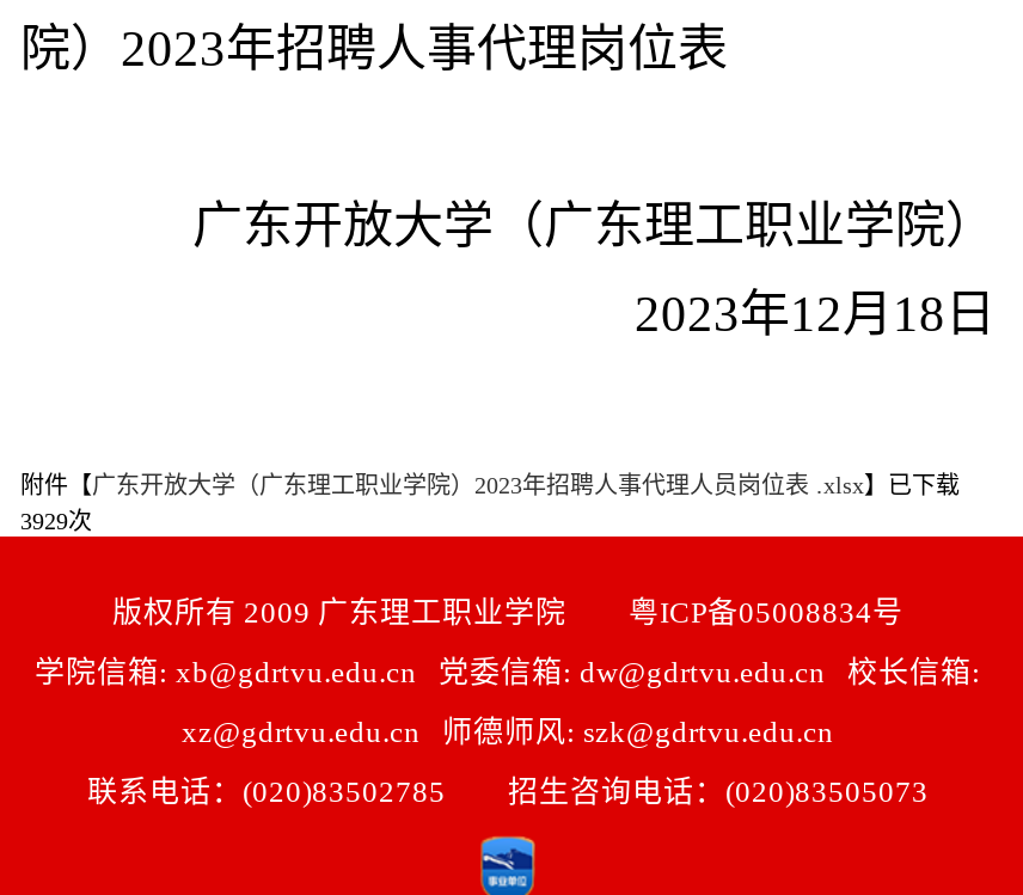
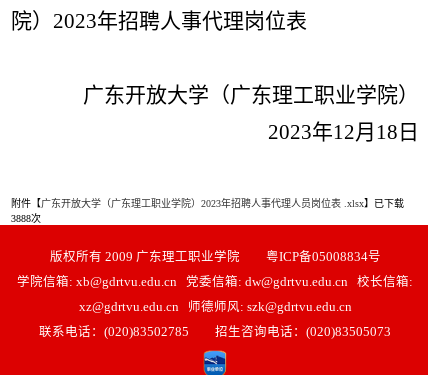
[20,507,92,533] 3929次 -> [11,212,41,223] 3888次

